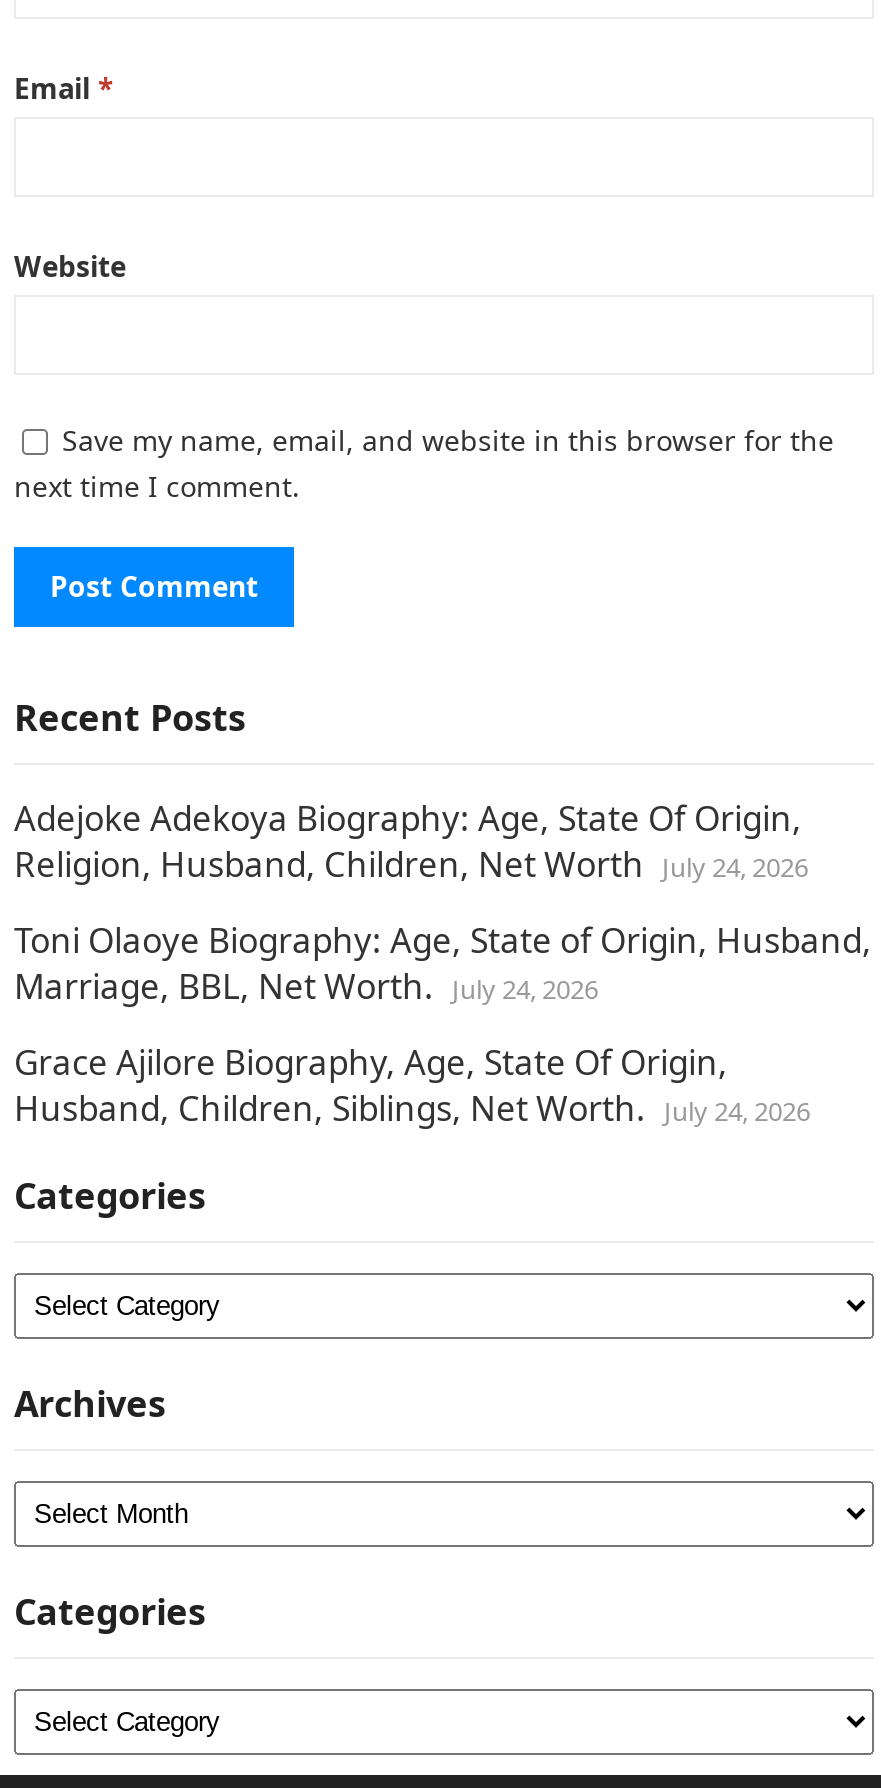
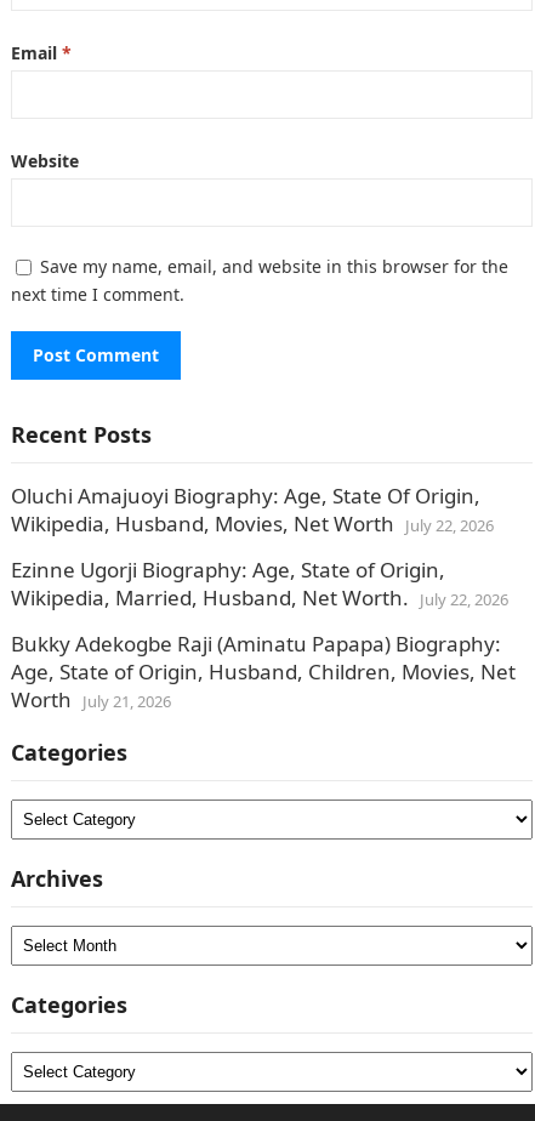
[14,795,808,887] Adejoke Adekoya Biography: Age, State Of Origin, | Religion, Husband, Children, Net Worth July 24, 2026 -> [11,482,494,537] Oluchi Amajuoyi Biography: Age, State Of Origin, | Wikipedia, Husband, Movies, Net Worth July 22, 2026
[14,917,872,1009] Toni Olaoye Biography: Age, State of Origin, Husband, | Marriage, BBL, Net Worth. July 24, 2026 -> [11,556,508,611] Ezinne Ugorji Biography: Age, State of Origin, | Wikipedia, Married, Husband, Net Worth. July 22, 2026
[14,1039,810,1131] Grace Ajilore Biography, Age, State Of Origin, | Husband, Children, Siblings, Net Worth. July 24, 2026 -> [11,630,516,713] Bukky Adekogbe Raji (Aminatu Papapa) Biography: | Age, State of Origin, Husband, Children, Movies, Net | Worth July 21, 2026

